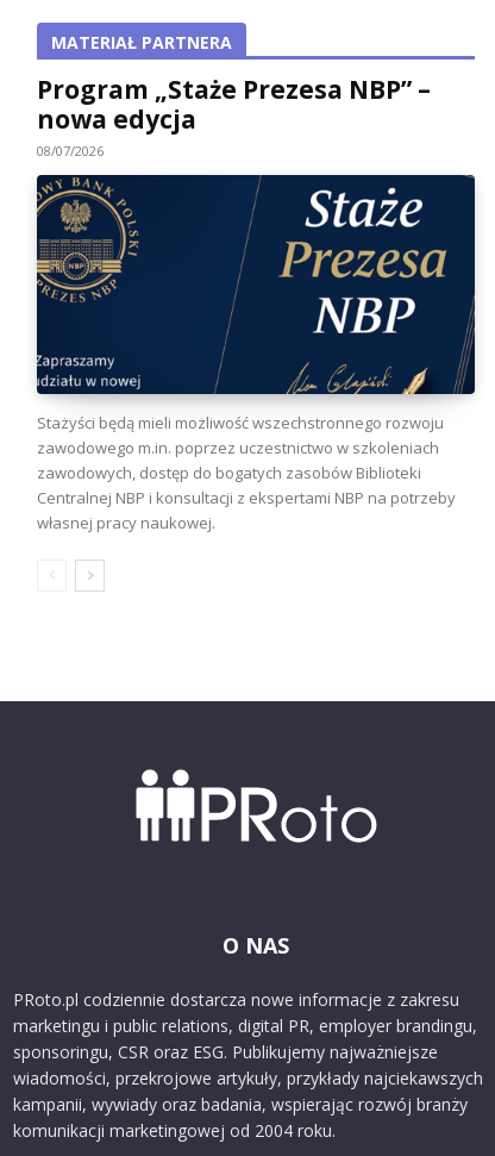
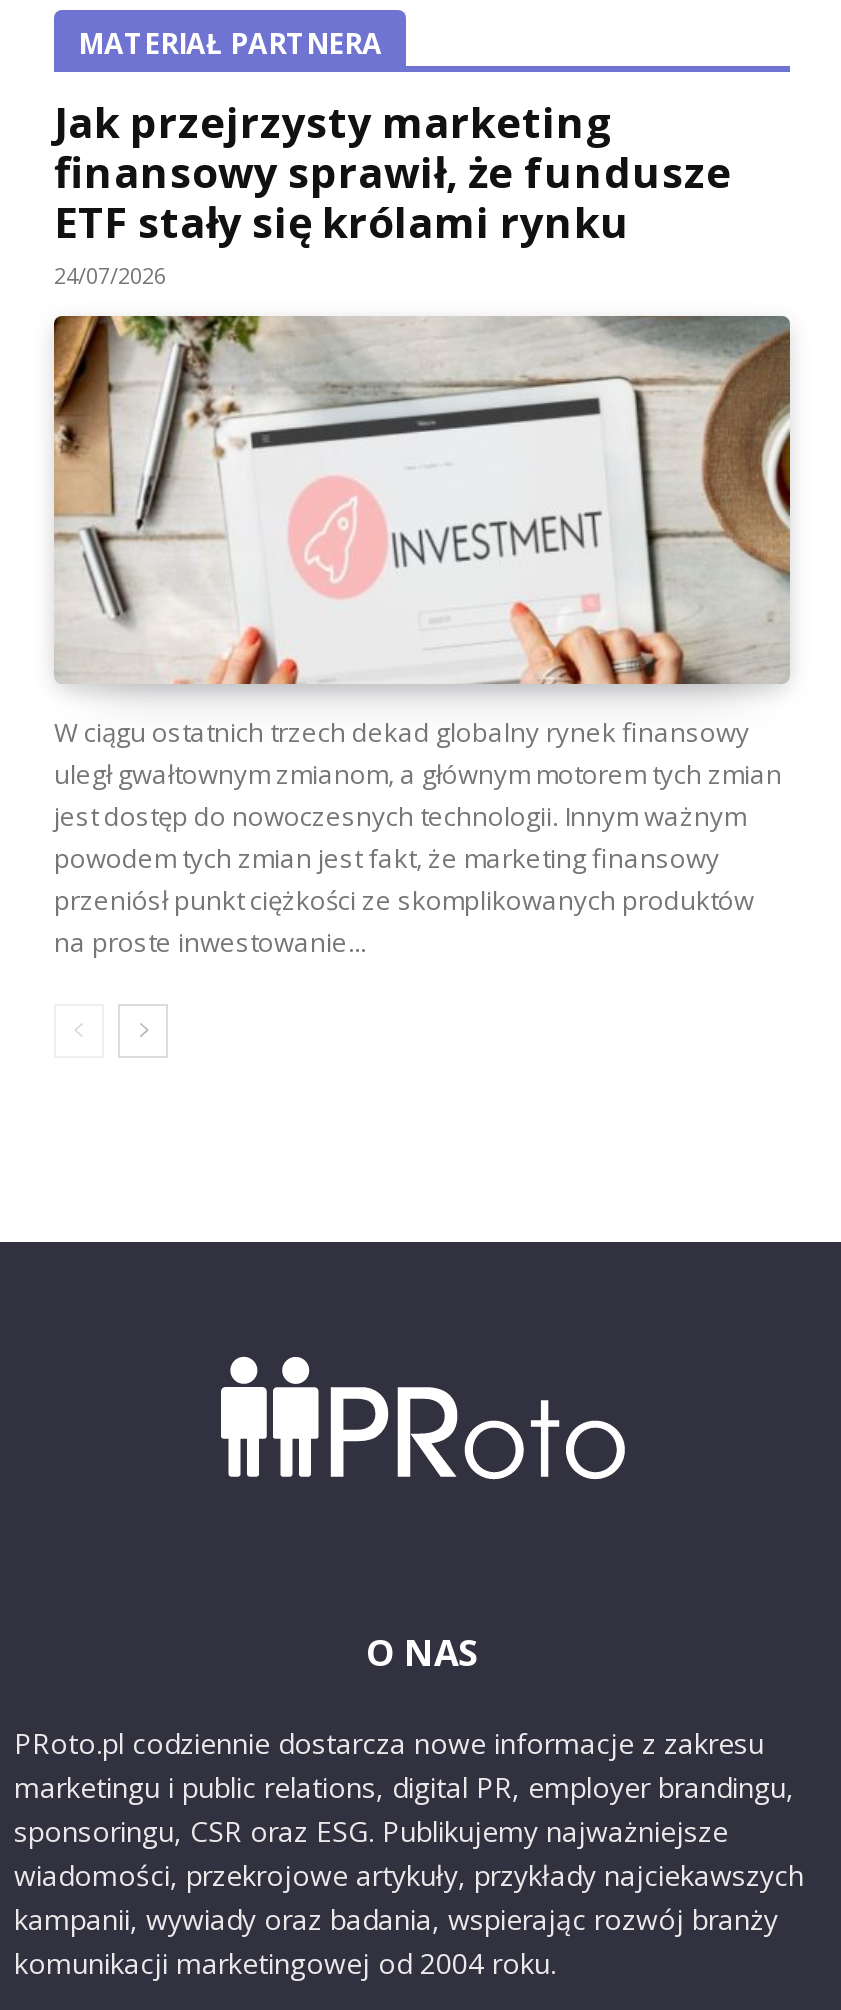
[37,73,431,160] Program „Staże Prezesa NBP” – | nowa edycja | 08/07/2026 -> [54,94,732,290] Jak przejrzysty marketing | finansowy sprawił, że fundusze | ETF stały się królami rynku | 24/07/2026
[36,174,476,533] [image] | Stażyści będą mieli możliwość wszechstronnego rozwoju | zawodowego m.in. poprzez uczestnictwo w szkoleniach | zawodowych, dostęp do bogatych zasobów Biblioteki | Centralnej NBP i konsultacji z ekspertami NBP na potrzeby | własnej pracy naukowej. -> [52,314,792,960] [image] | W ciągu ostatnich trzech dekad globalny rynek finansowy | uległ gwałtownym zmianom, a głównym motorem tych zmian | jest dostęp do nowoczesnych technologii. Innym ważnym | powodem tych zmian jest fakt, że marketing finansowy | przeniósł punkt ciężkości ze skomplikowanych produktów | na proste inwestowanie...

